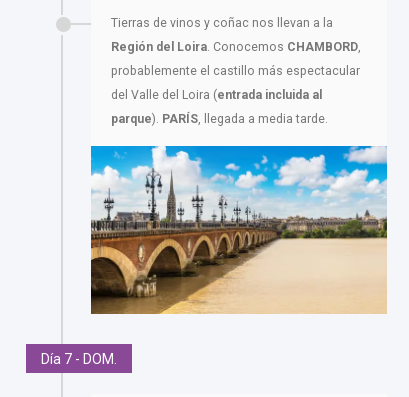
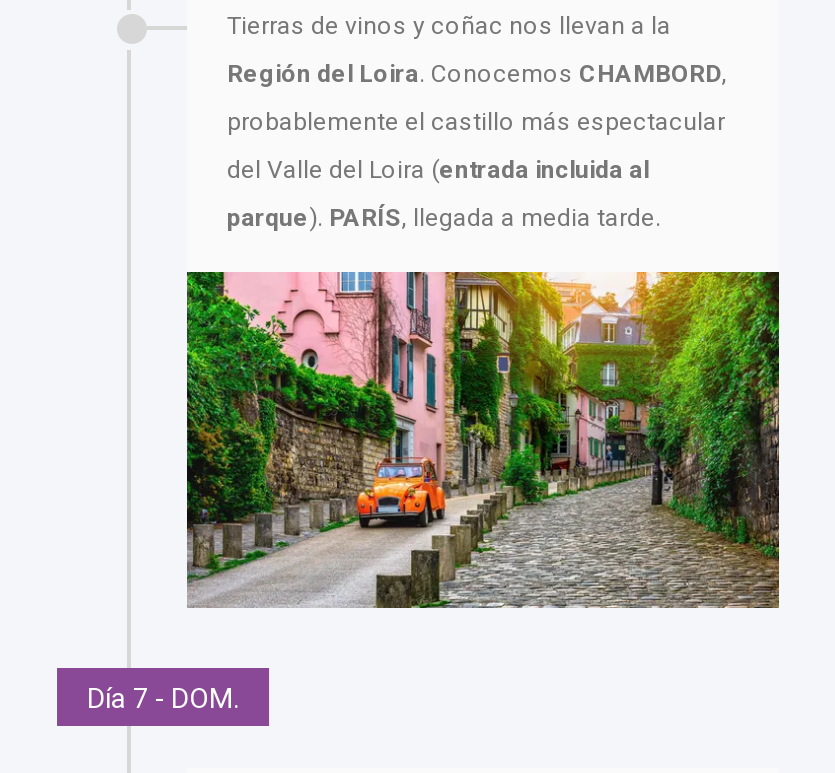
[90,145,388,314] [image] -> [185,270,781,610] [image]

